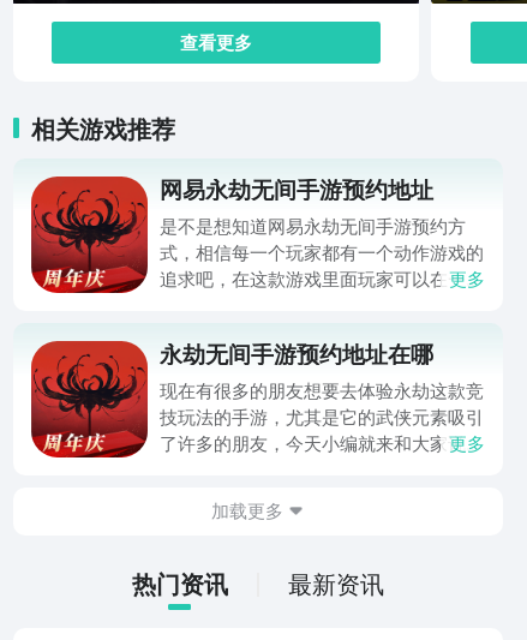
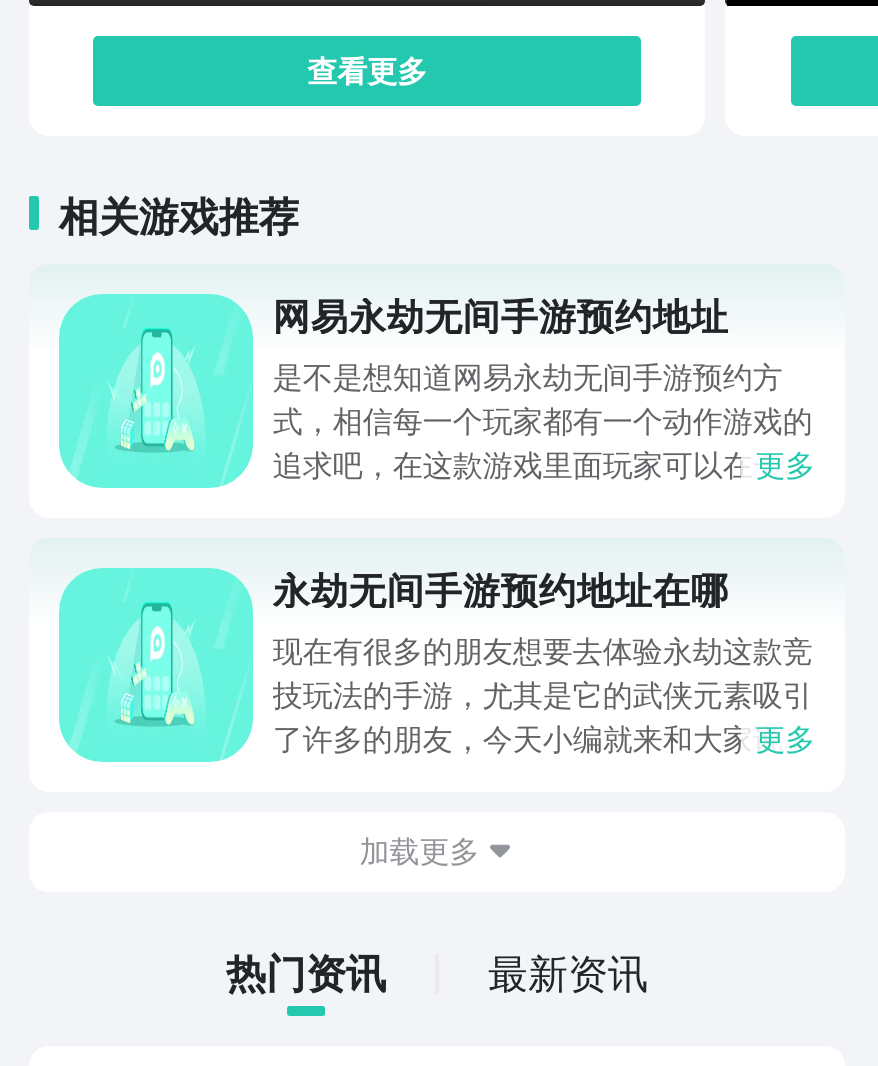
[30,175,149,294] [image] -> [57,292,255,490] [image]
[30,340,149,459] [image] -> [57,566,255,764] [image]

